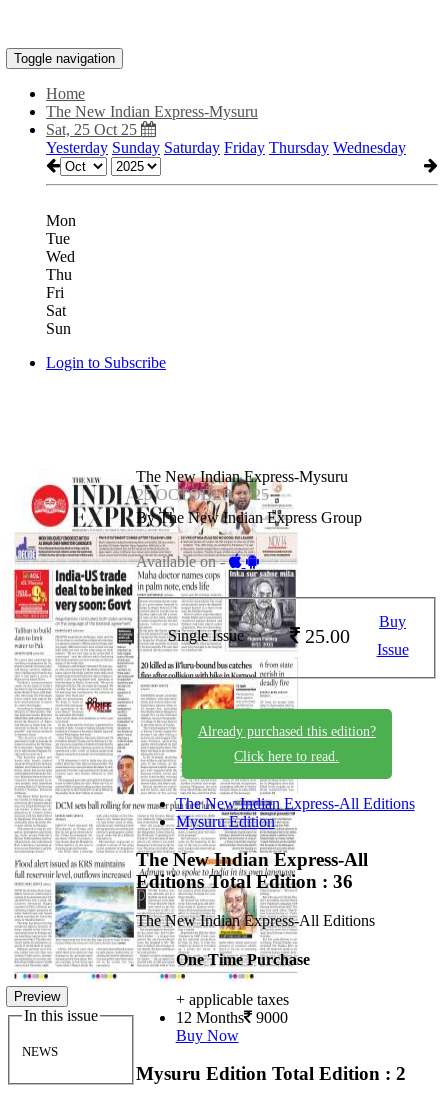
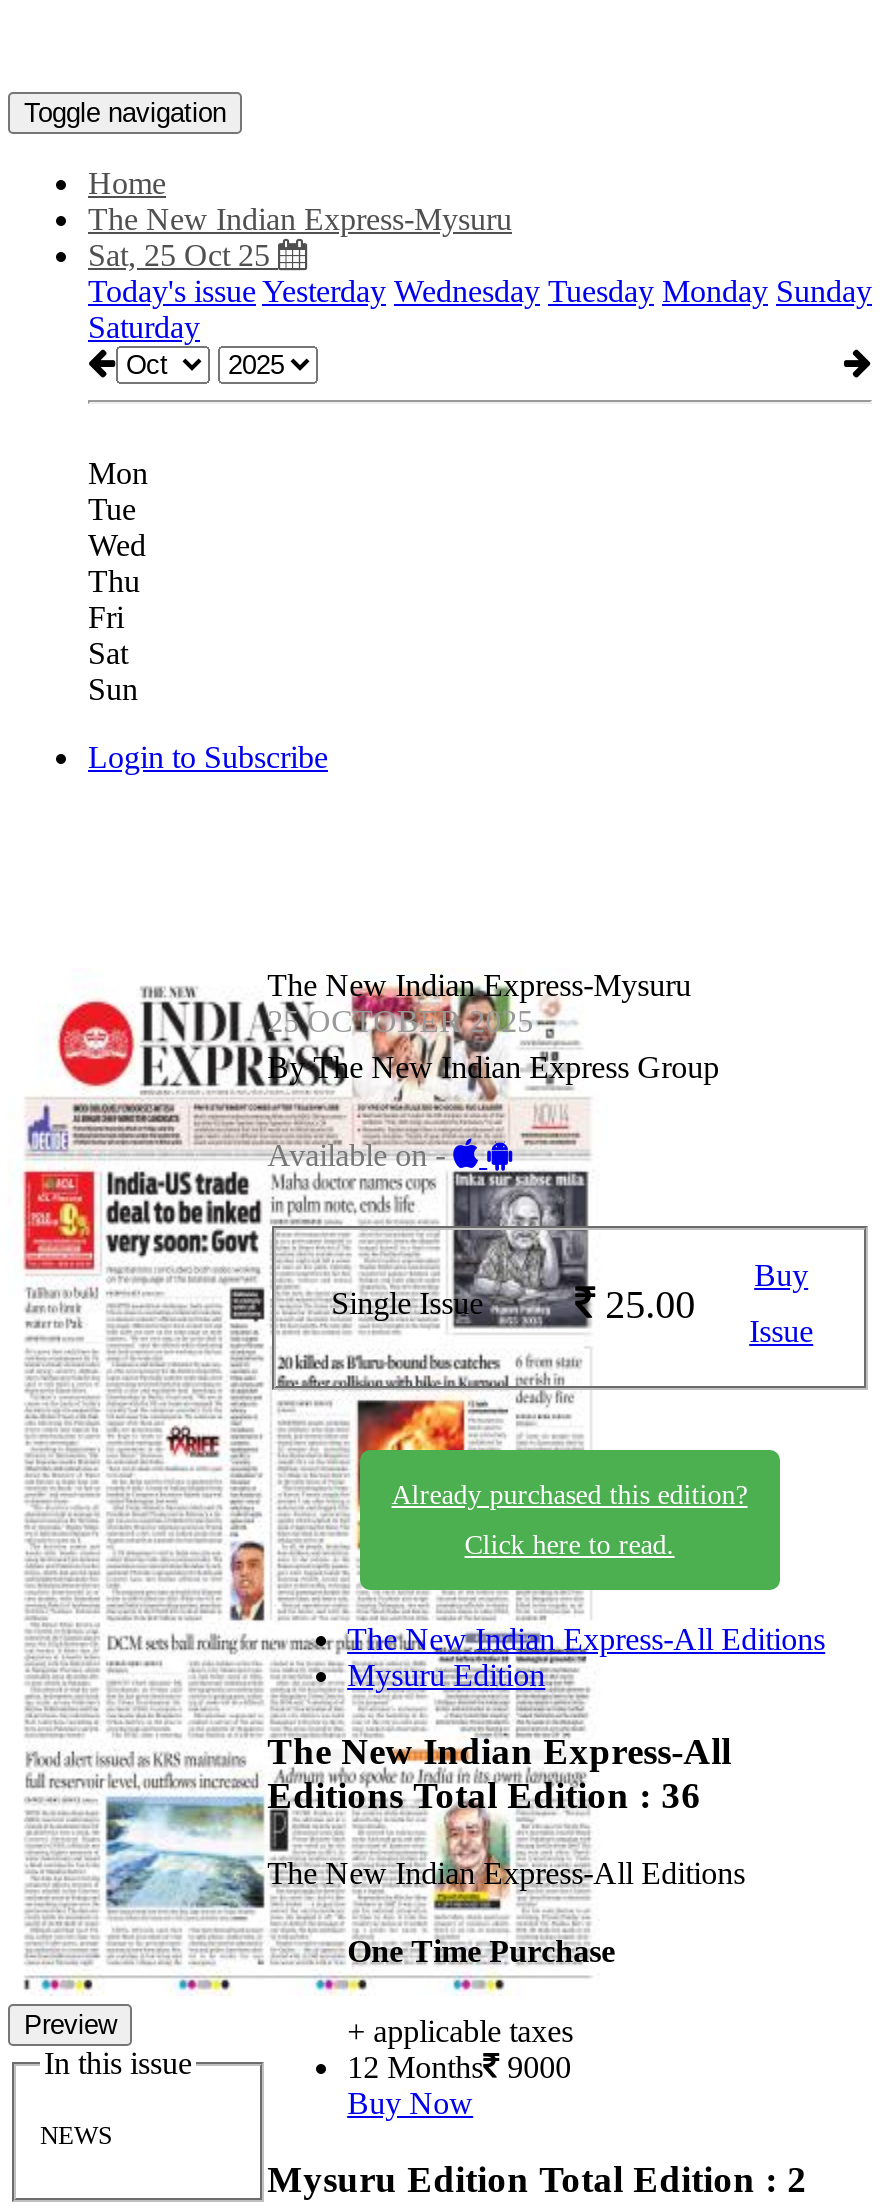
[46,139,406,156] Yesterday Sunday Saturday Friday Thursday Wednesday -> [88,274,872,344] Today's issue Yesterday Wednesday Tuesday Monday Sunday | Saturday

